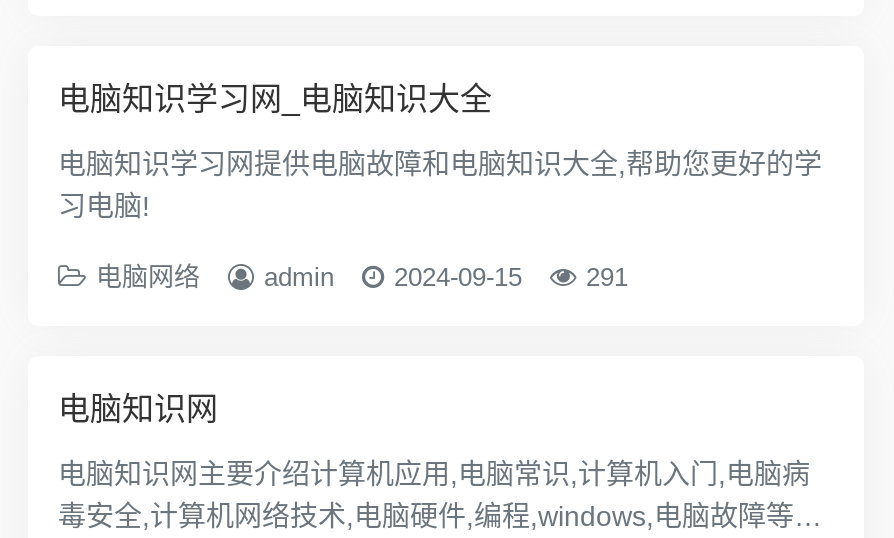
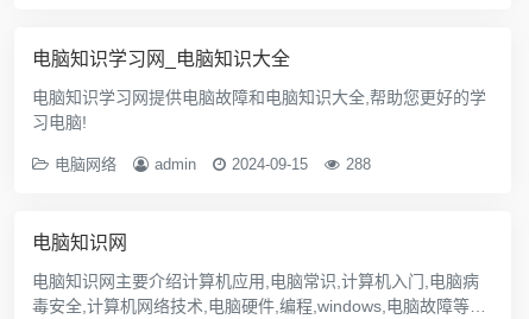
[586,262,628,292] 291 -> [346,155,371,173] 288

